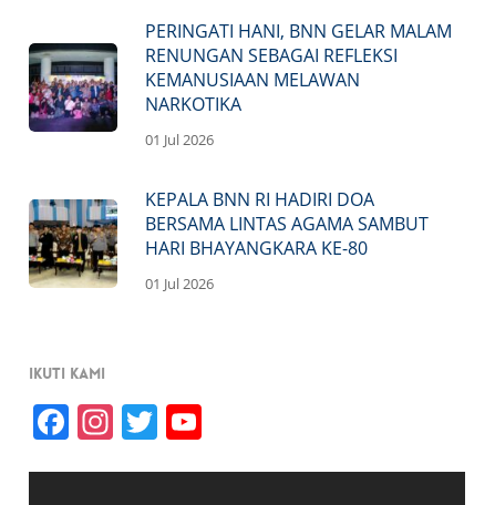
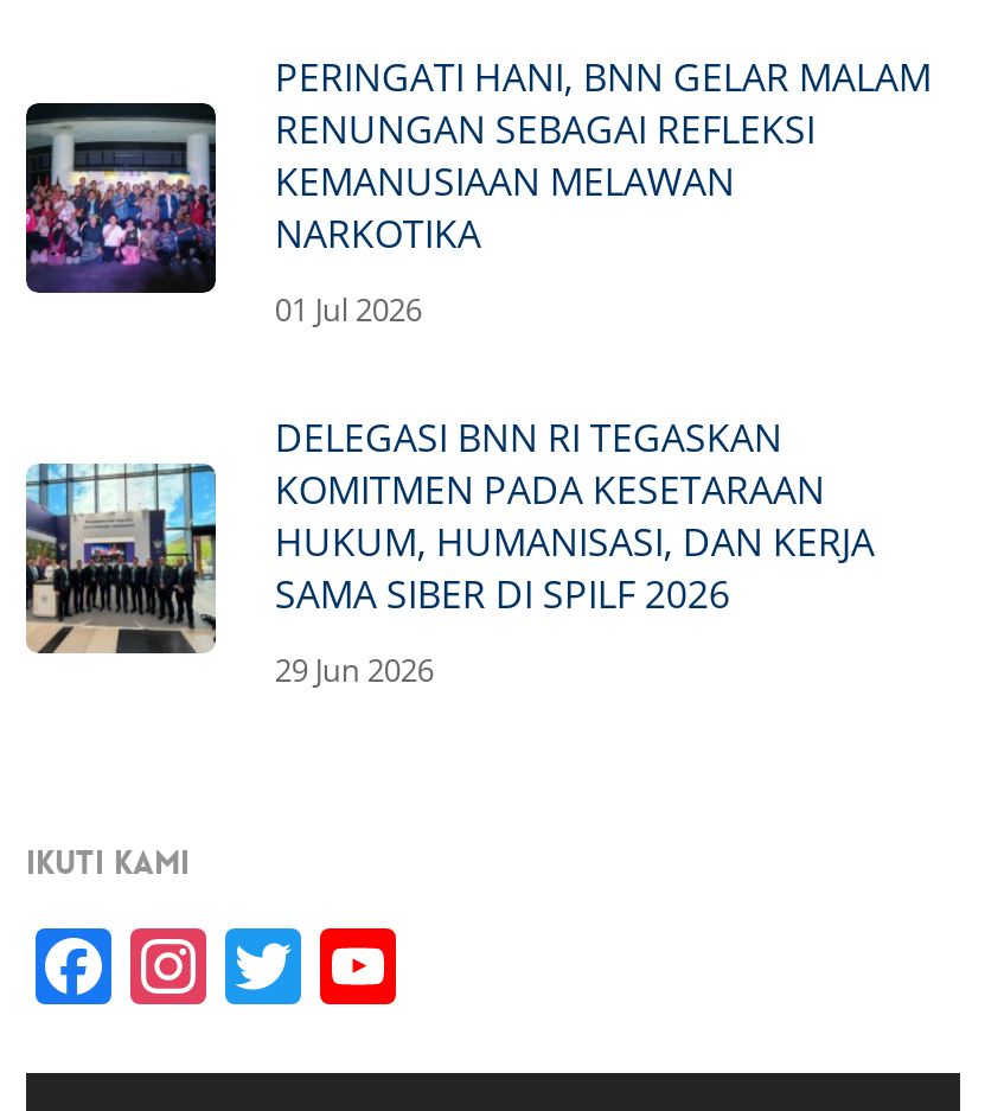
[29,187,428,288] [image] | KEPALA BNN RI HADIRI DOA | BERSAMA LINTAS AGAMA SAMBUT | HARI BHAYANGKARA KE-80 -> [26,411,875,657] [image] | DELEGASI BNN RI TEGASKAN | KOMITMEN PADA KESETARAAN | HUKUM, HUMANISASI, DAN KERJA | SAMA SIBER DI SPILF 2026
[145,274,214,294] 01 Jul 2026 -> [275,648,434,691] 29 Jun 2026

